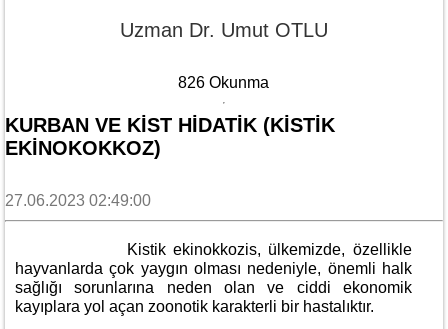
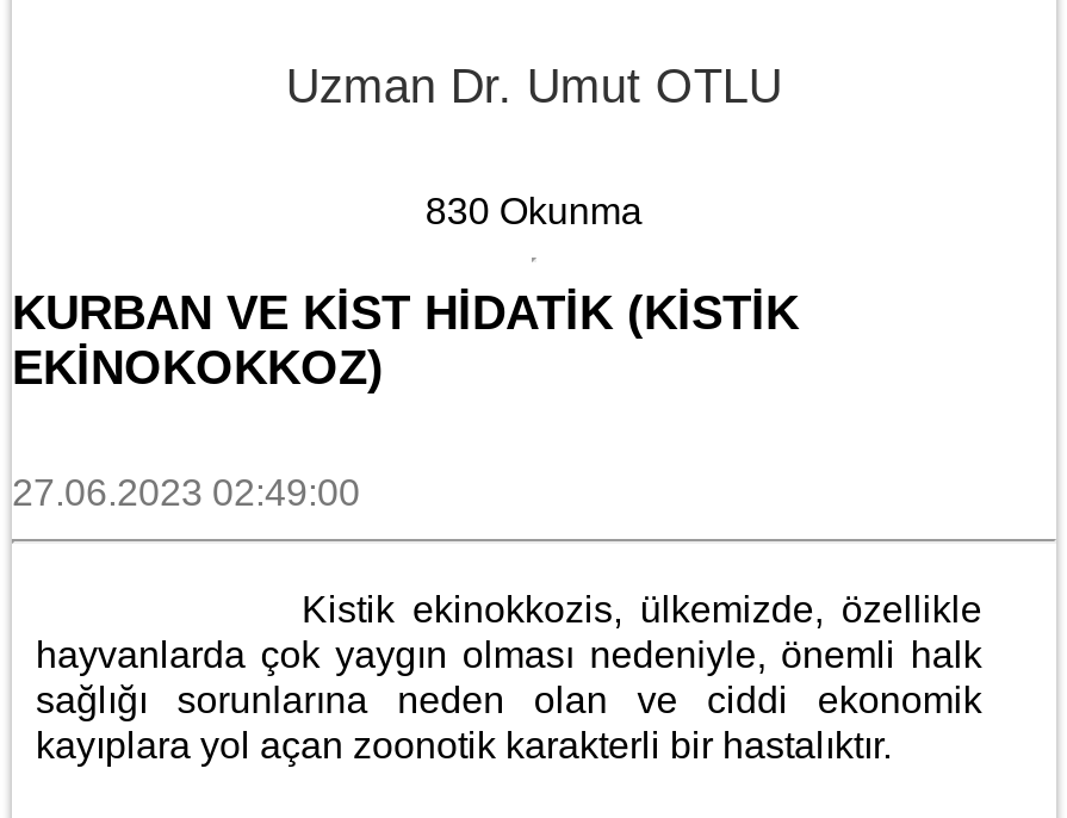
[178,74,269,91] 826 Okunma -> [425,191,642,232] 830 Okunma

